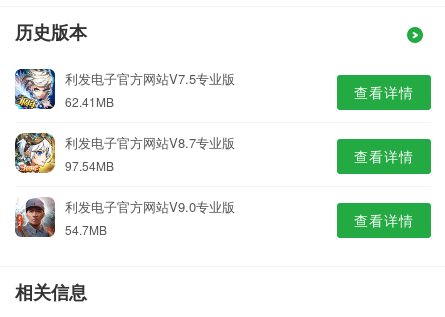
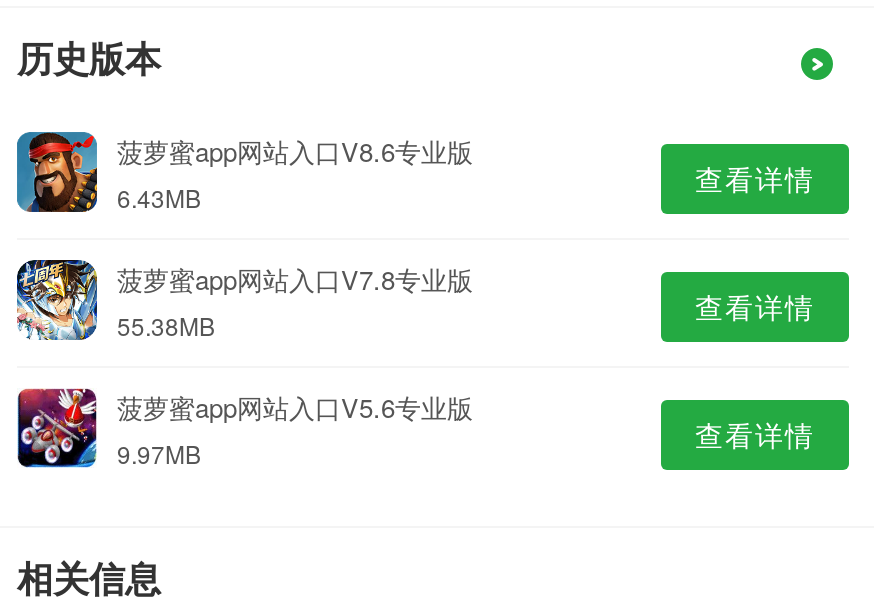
[15,68,235,110] [image] | 利发电子官方网站V7.5专业版 | 62.41MB -> [15,130,473,214] [image] | 菠萝蜜app网站入口V8.6专业版 | 6.43MB
[14,132,235,174] [image] | 利发电子官方网站V8.7专业版 | 97.54MB -> [15,258,473,342] [image] | 菠萝蜜app网站入口V7.8专业版 | 55.38MB
[15,197,235,238] [image] | 利发电子官方网站V9.0专业版 | 54.7MB -> [15,386,473,470] [image] | 菠萝蜜app网站入口V5.6专业版 | 9.97MB

